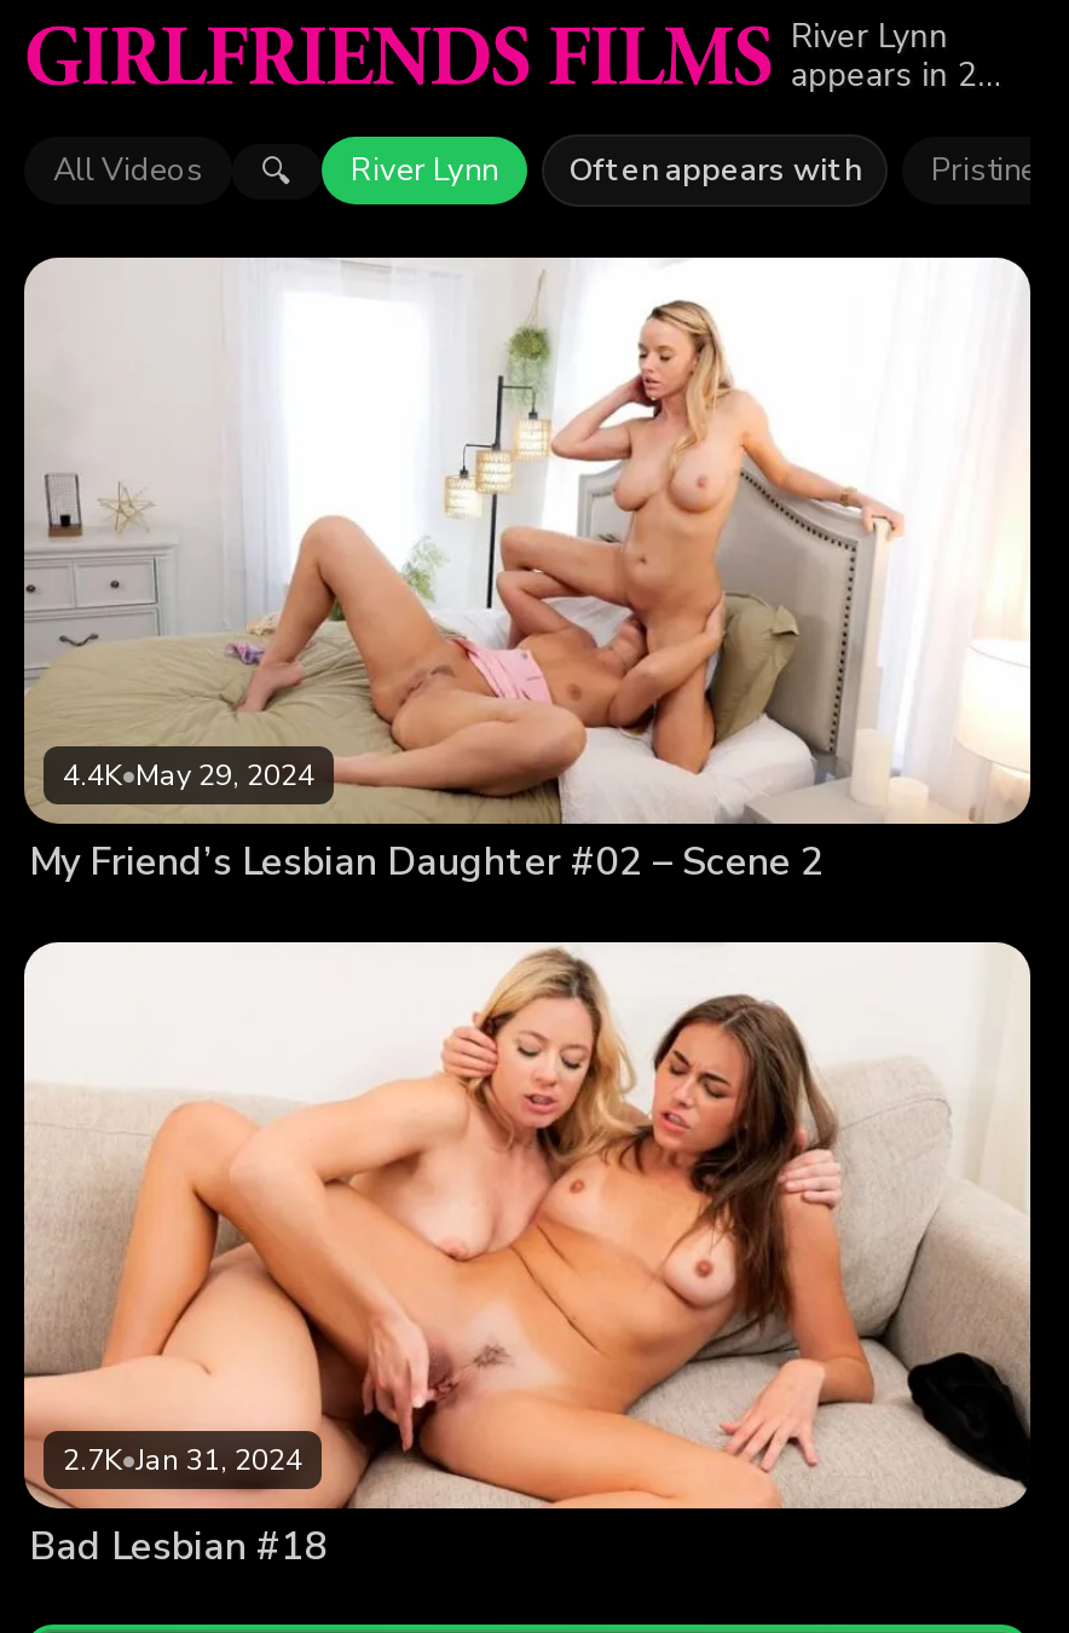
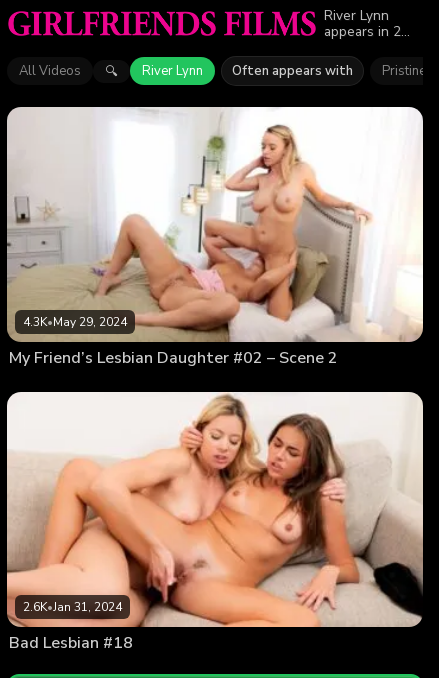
[63,756,314,795] 4.4K•May 29, 2024 -> [23,314,127,330] 4.3K•May 29, 2024
[63,1442,302,1480] 2.7K•Jan 31, 2024 -> [23,599,122,615] 2.6K•Jan 31, 2024

